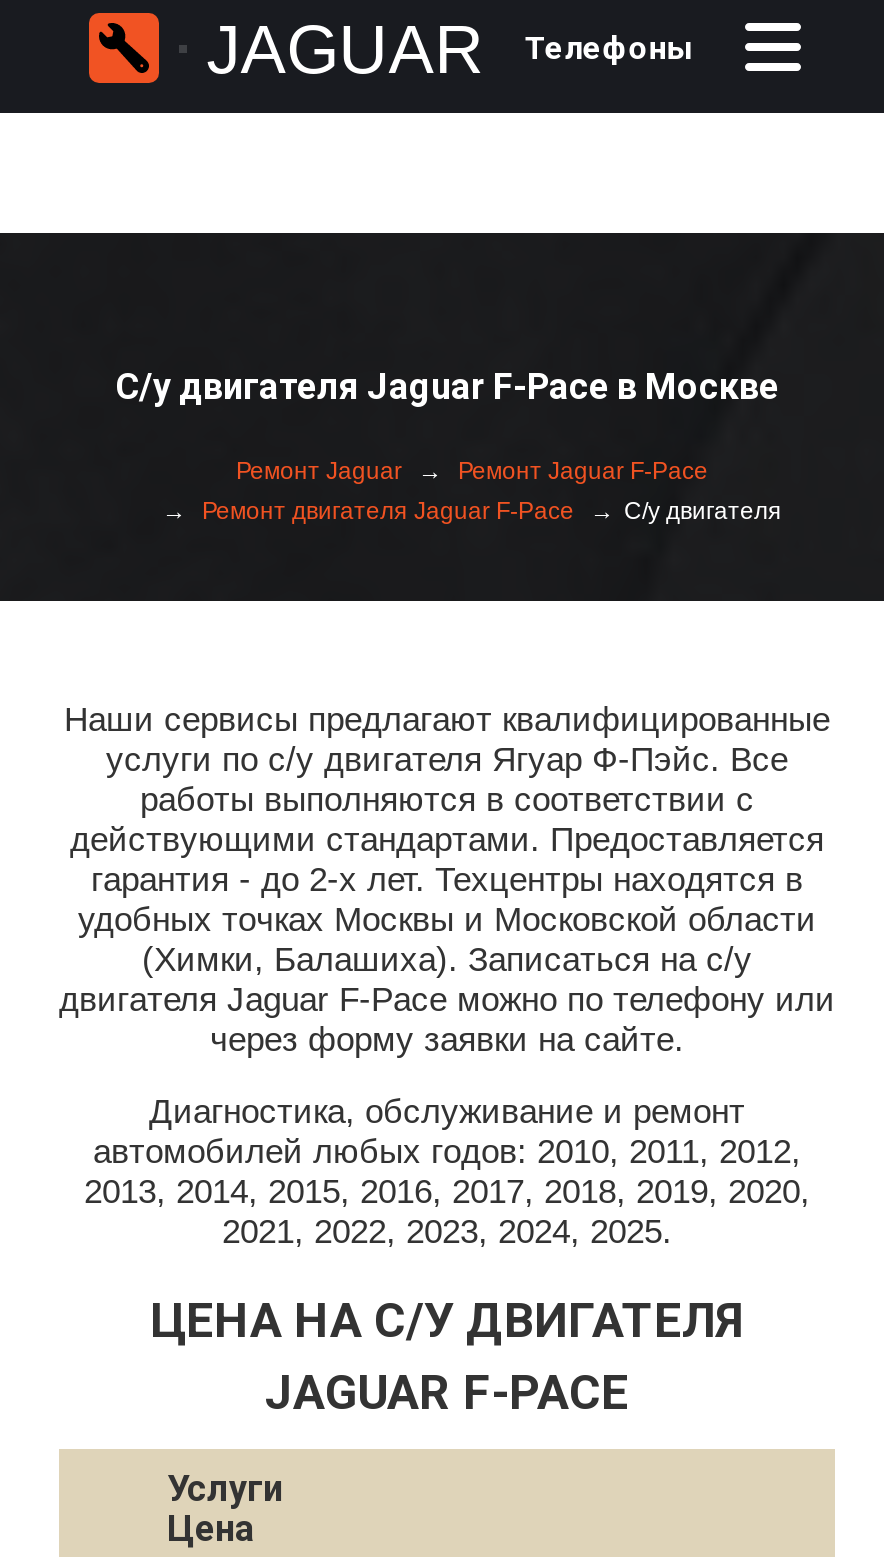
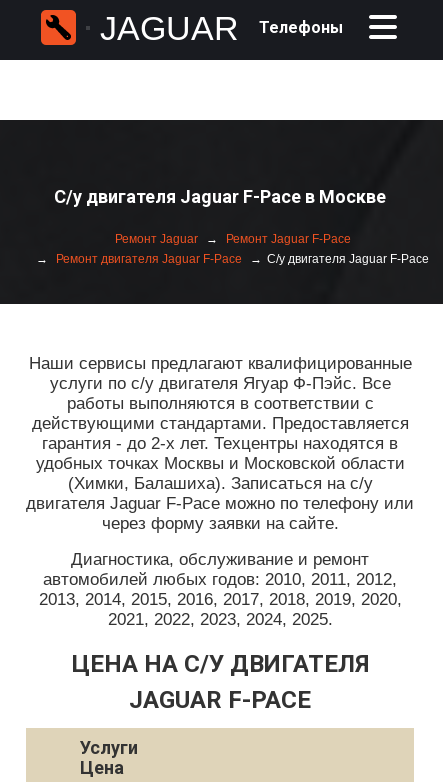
[624,497,782,525] С/у двигателя -> [267,252,429,266] С/у двигателя Jaguar F-Pace

